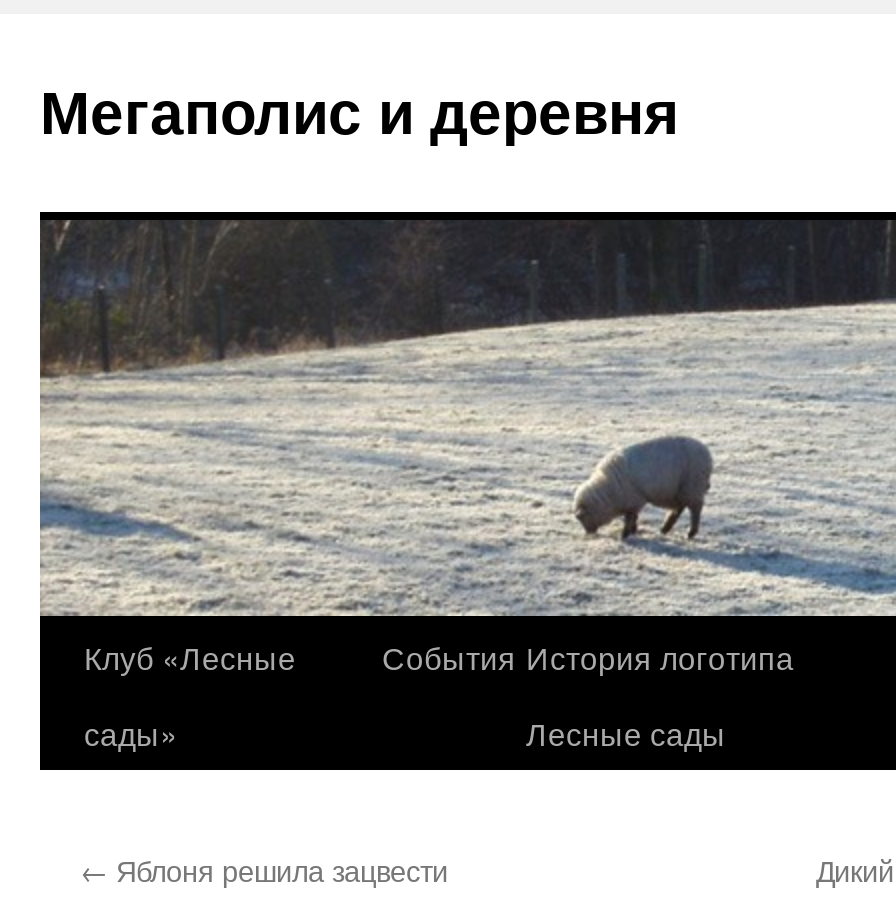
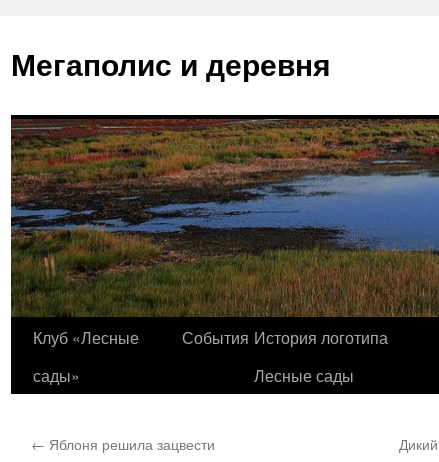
[38,220,890,618] [image] -> [10,119,436,317] [image]

